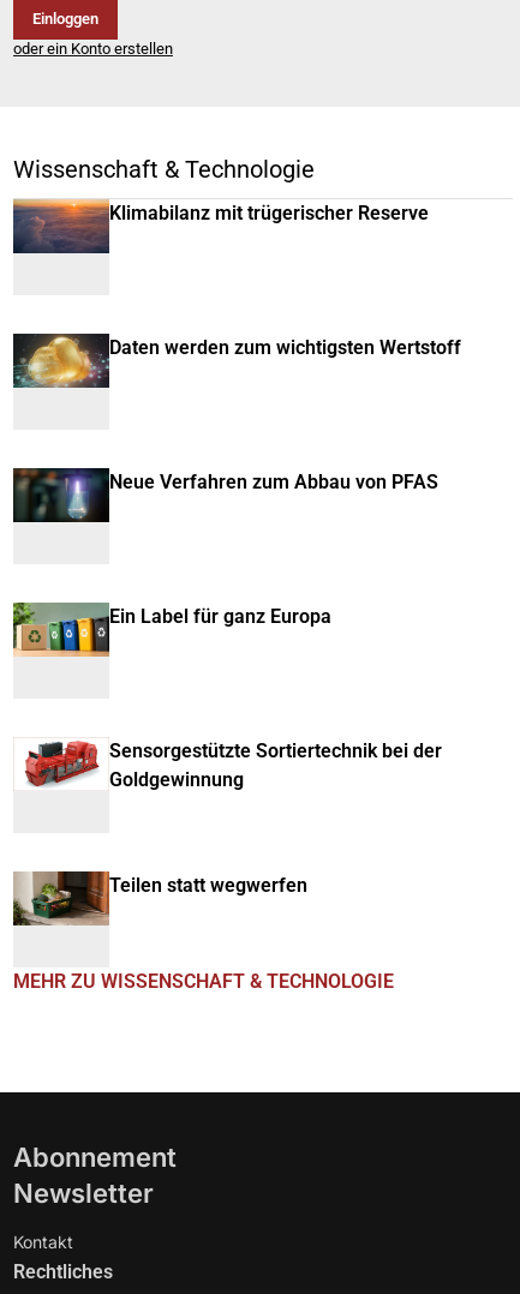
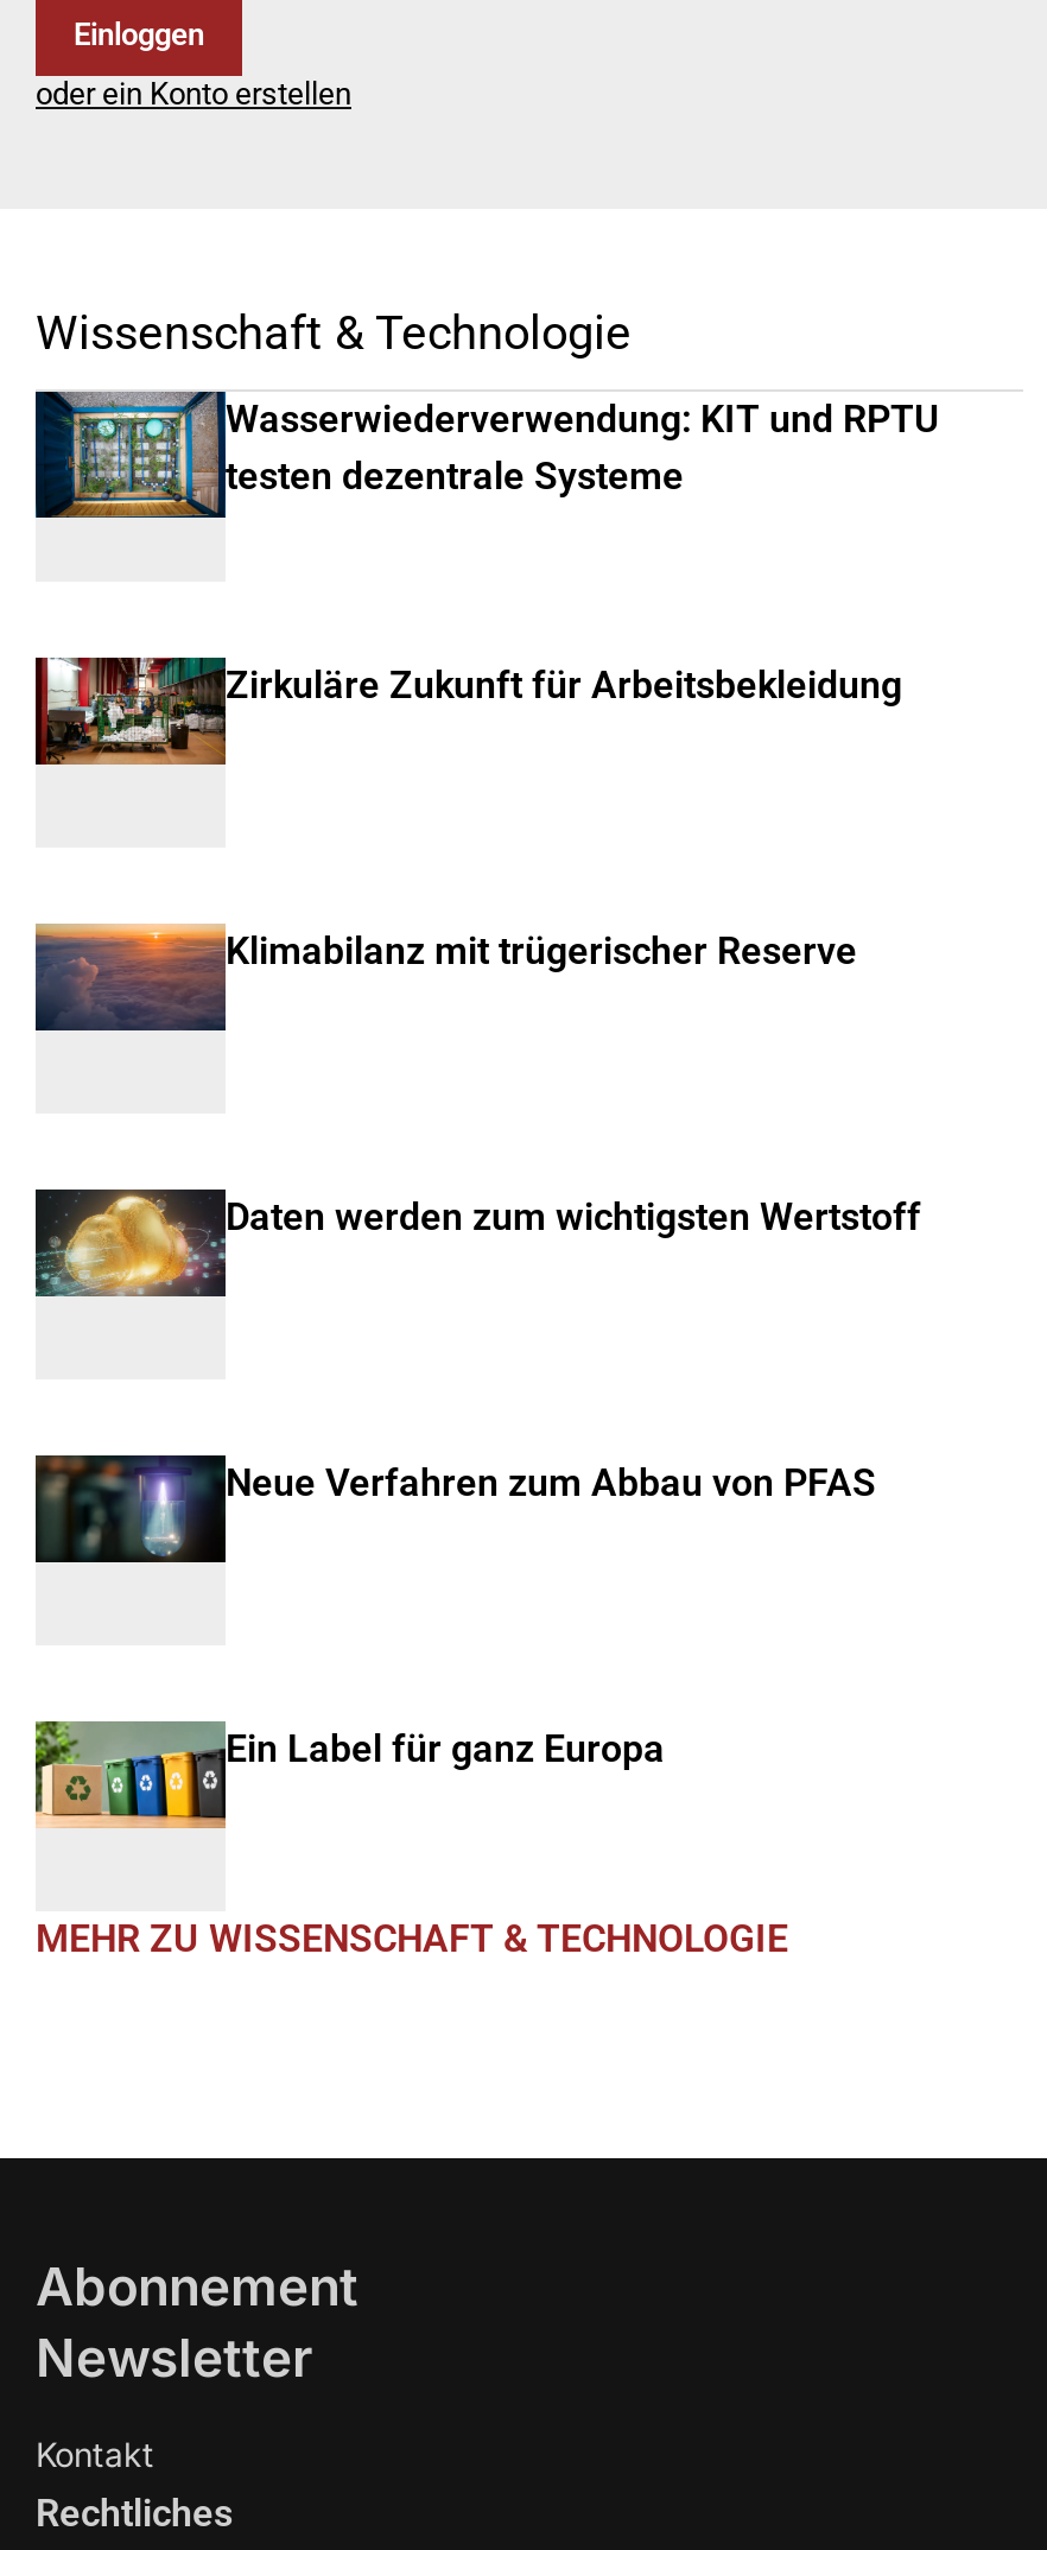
none -> [33,389,940,520] [image] | Wasserwiederverwendung: KIT und RPTU | testen dezentrale Systeme
none -> [36,655,902,767] [image] | Zirkuläre Zukunft für Arbeitsbekleidung
moved [12,199,461,628] -> [33,924,921,1771]: [image] | Klimabilanz mit trügerischer Reserve | Daten werden zum wichtigsten Wertstoff | Neue Verfahren zum Abbau von PFAS | Ein Label für ganz Europa
moved [11,601,108,658] -> [31,1719,223,1831]: [image]
[24,739,442,791] [image] | Sensorgestützte Sortiertechnik bei der | Goldgewinnung -> none
[12,870,307,927] [image] | Teilen statt wegwerfen -> none

